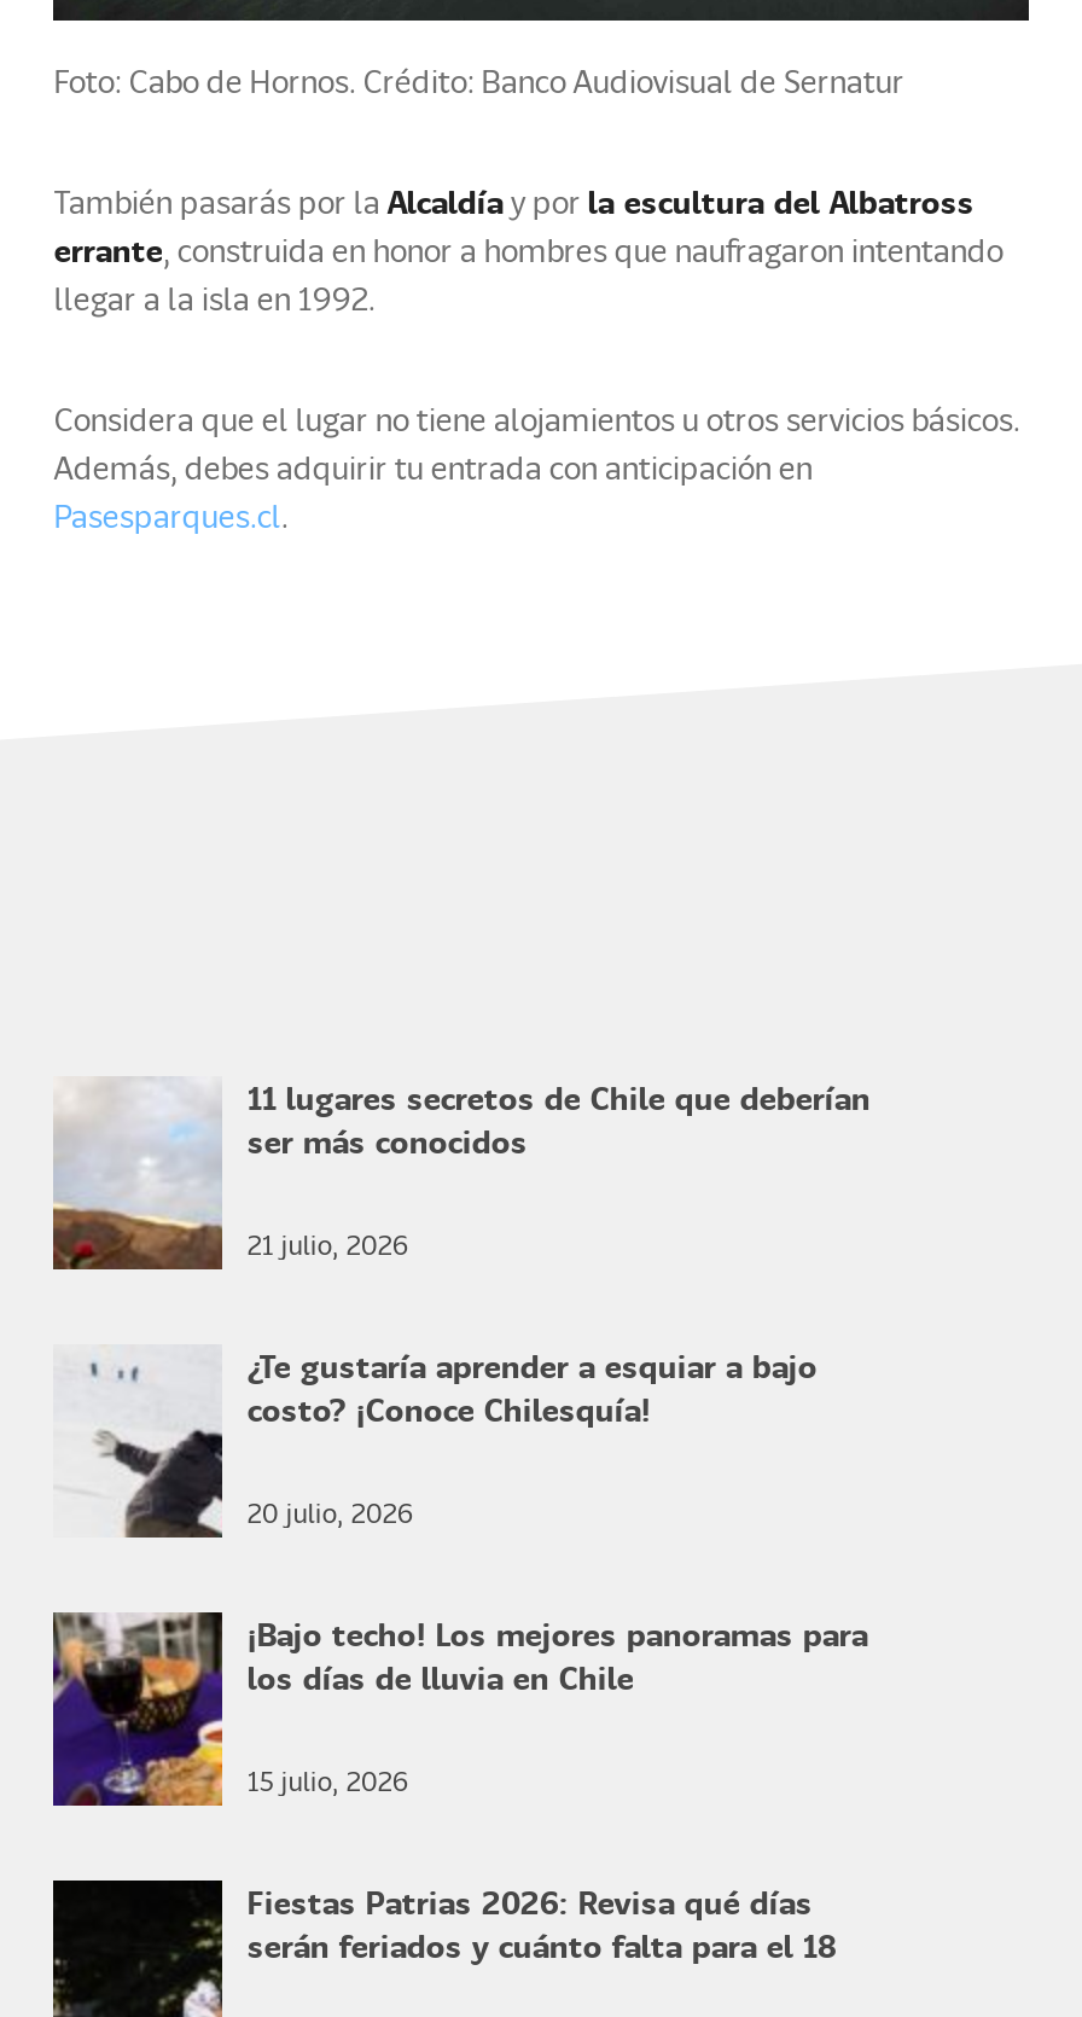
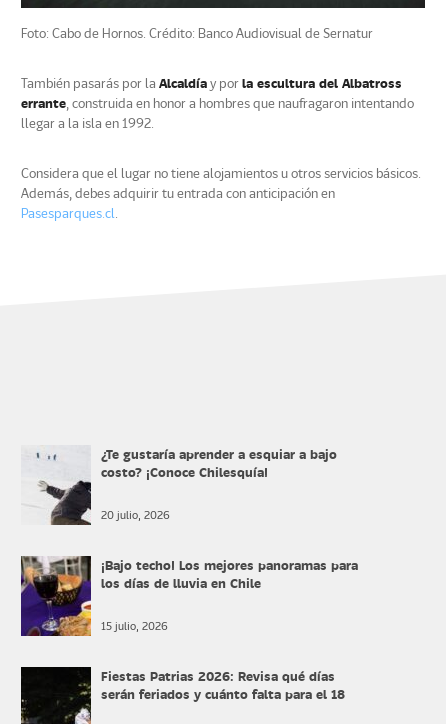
[51,1075,870,1273] [image] | 11 lugares secretos de Chile que deberían | ser más conocidos | 21 julio, 2026 -> none

